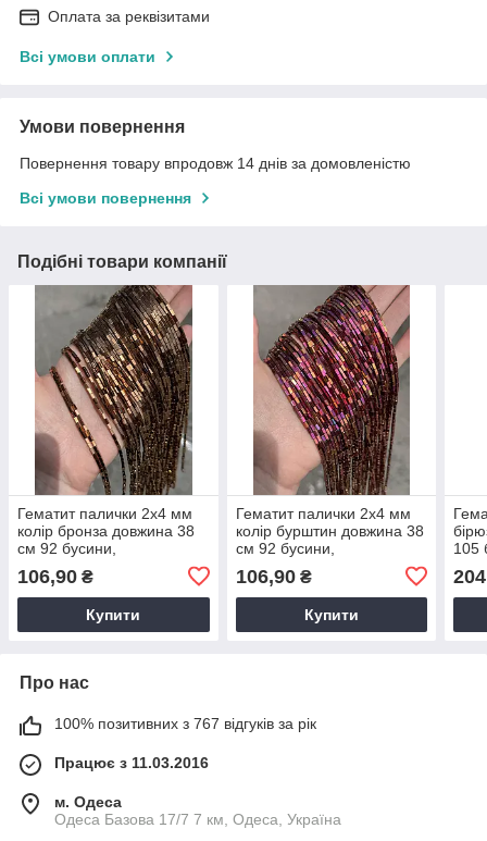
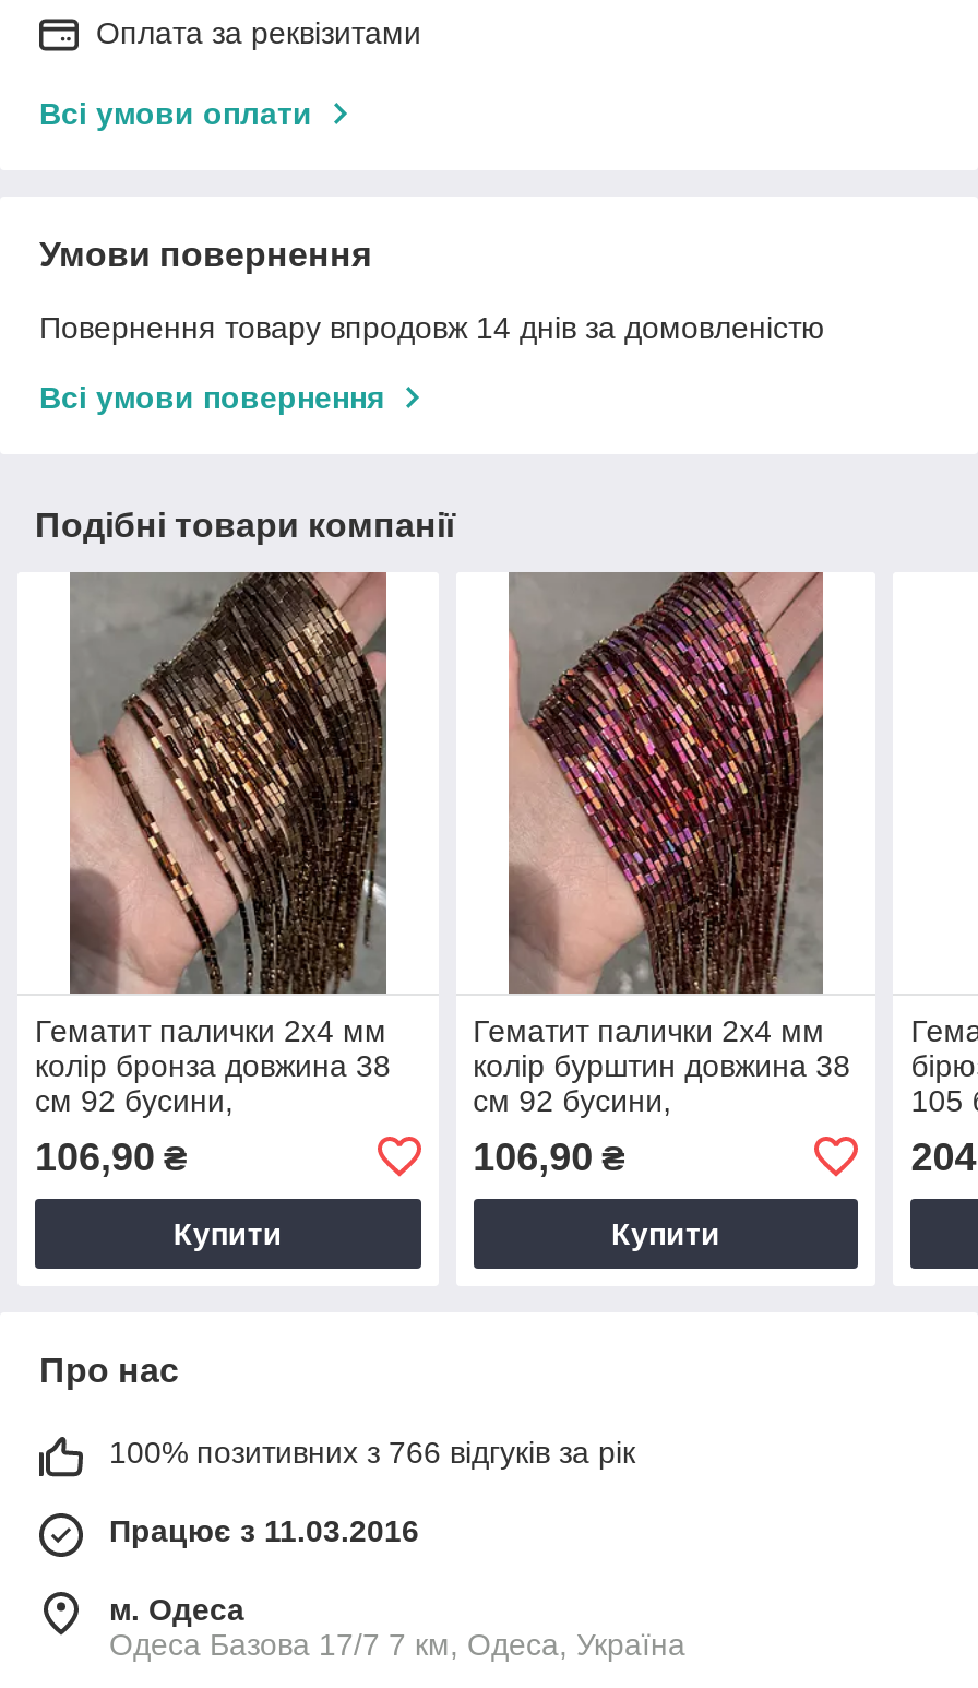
[54,715,316,732] 100% позитивних з 767 відгуків за рік -> [109,1434,635,1469] 100% позитивних з 766 відгуків за рік

